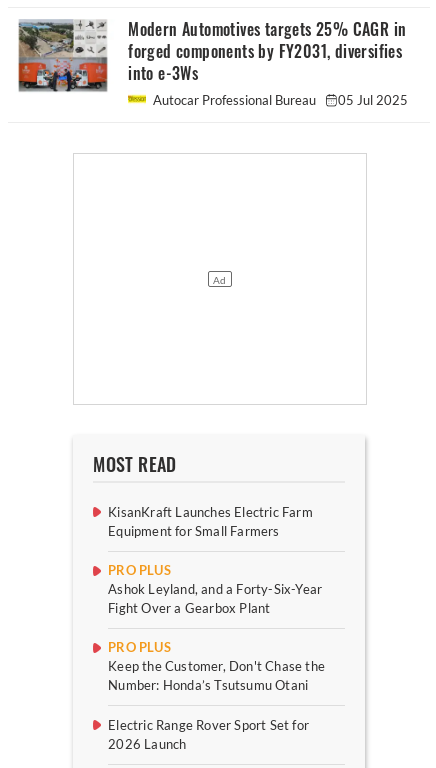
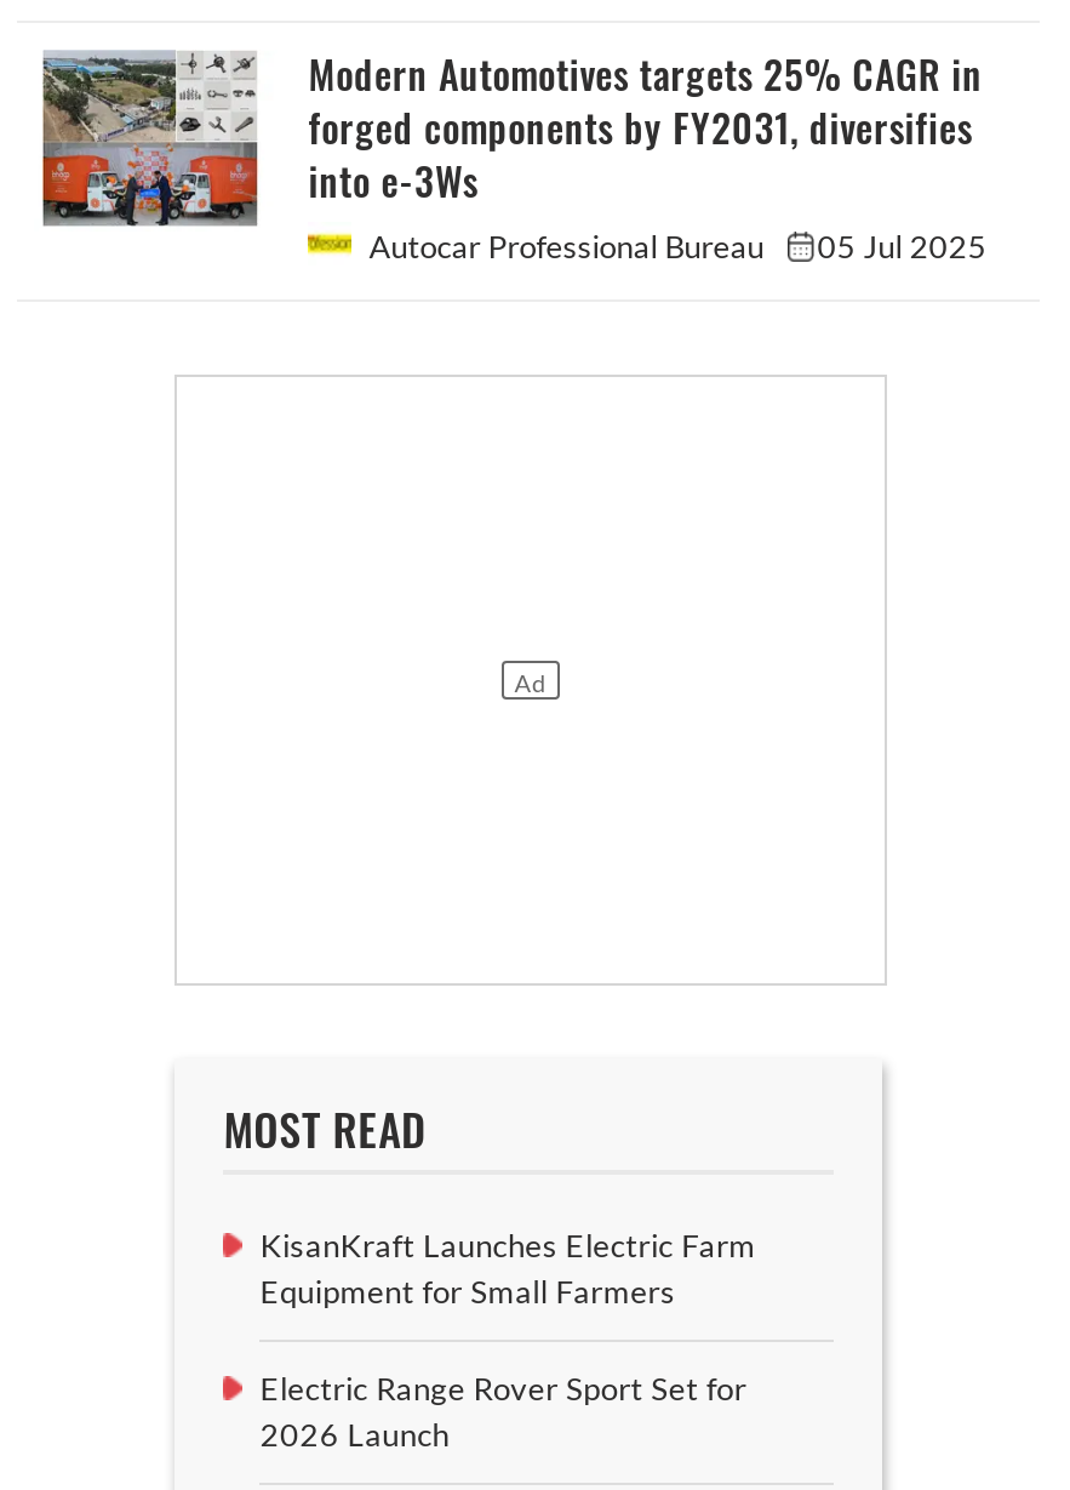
[108,562,325,693] PRO PLUS | Ashok Leyland, and a Forty-Six-Year | Fight Over a Gearbox Plant | PRO PLUS | Keep the Customer, Don't Chase the | Number: Honda’s Tsutsumu Otani -> none

